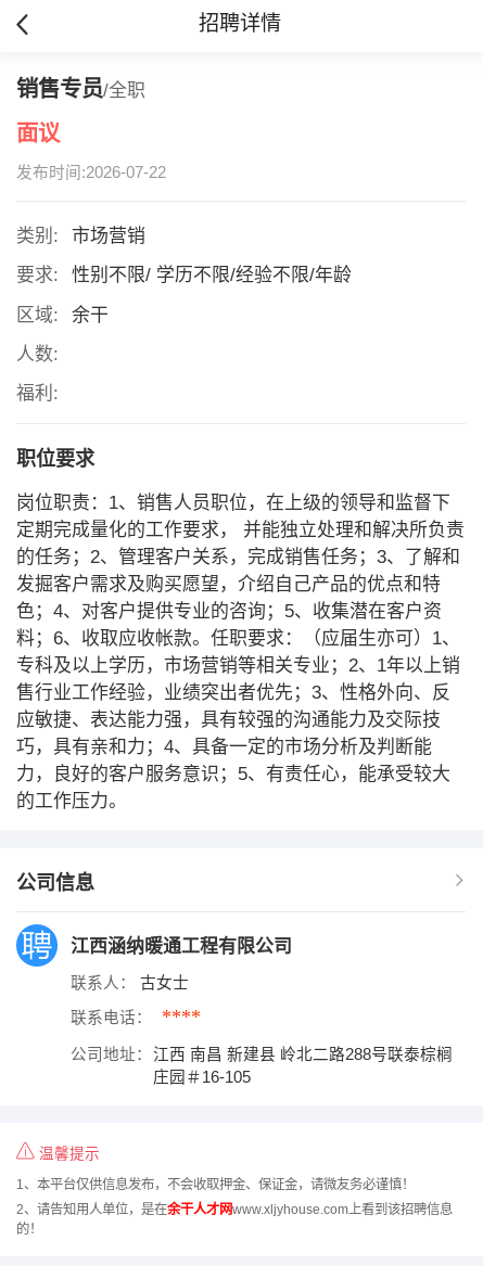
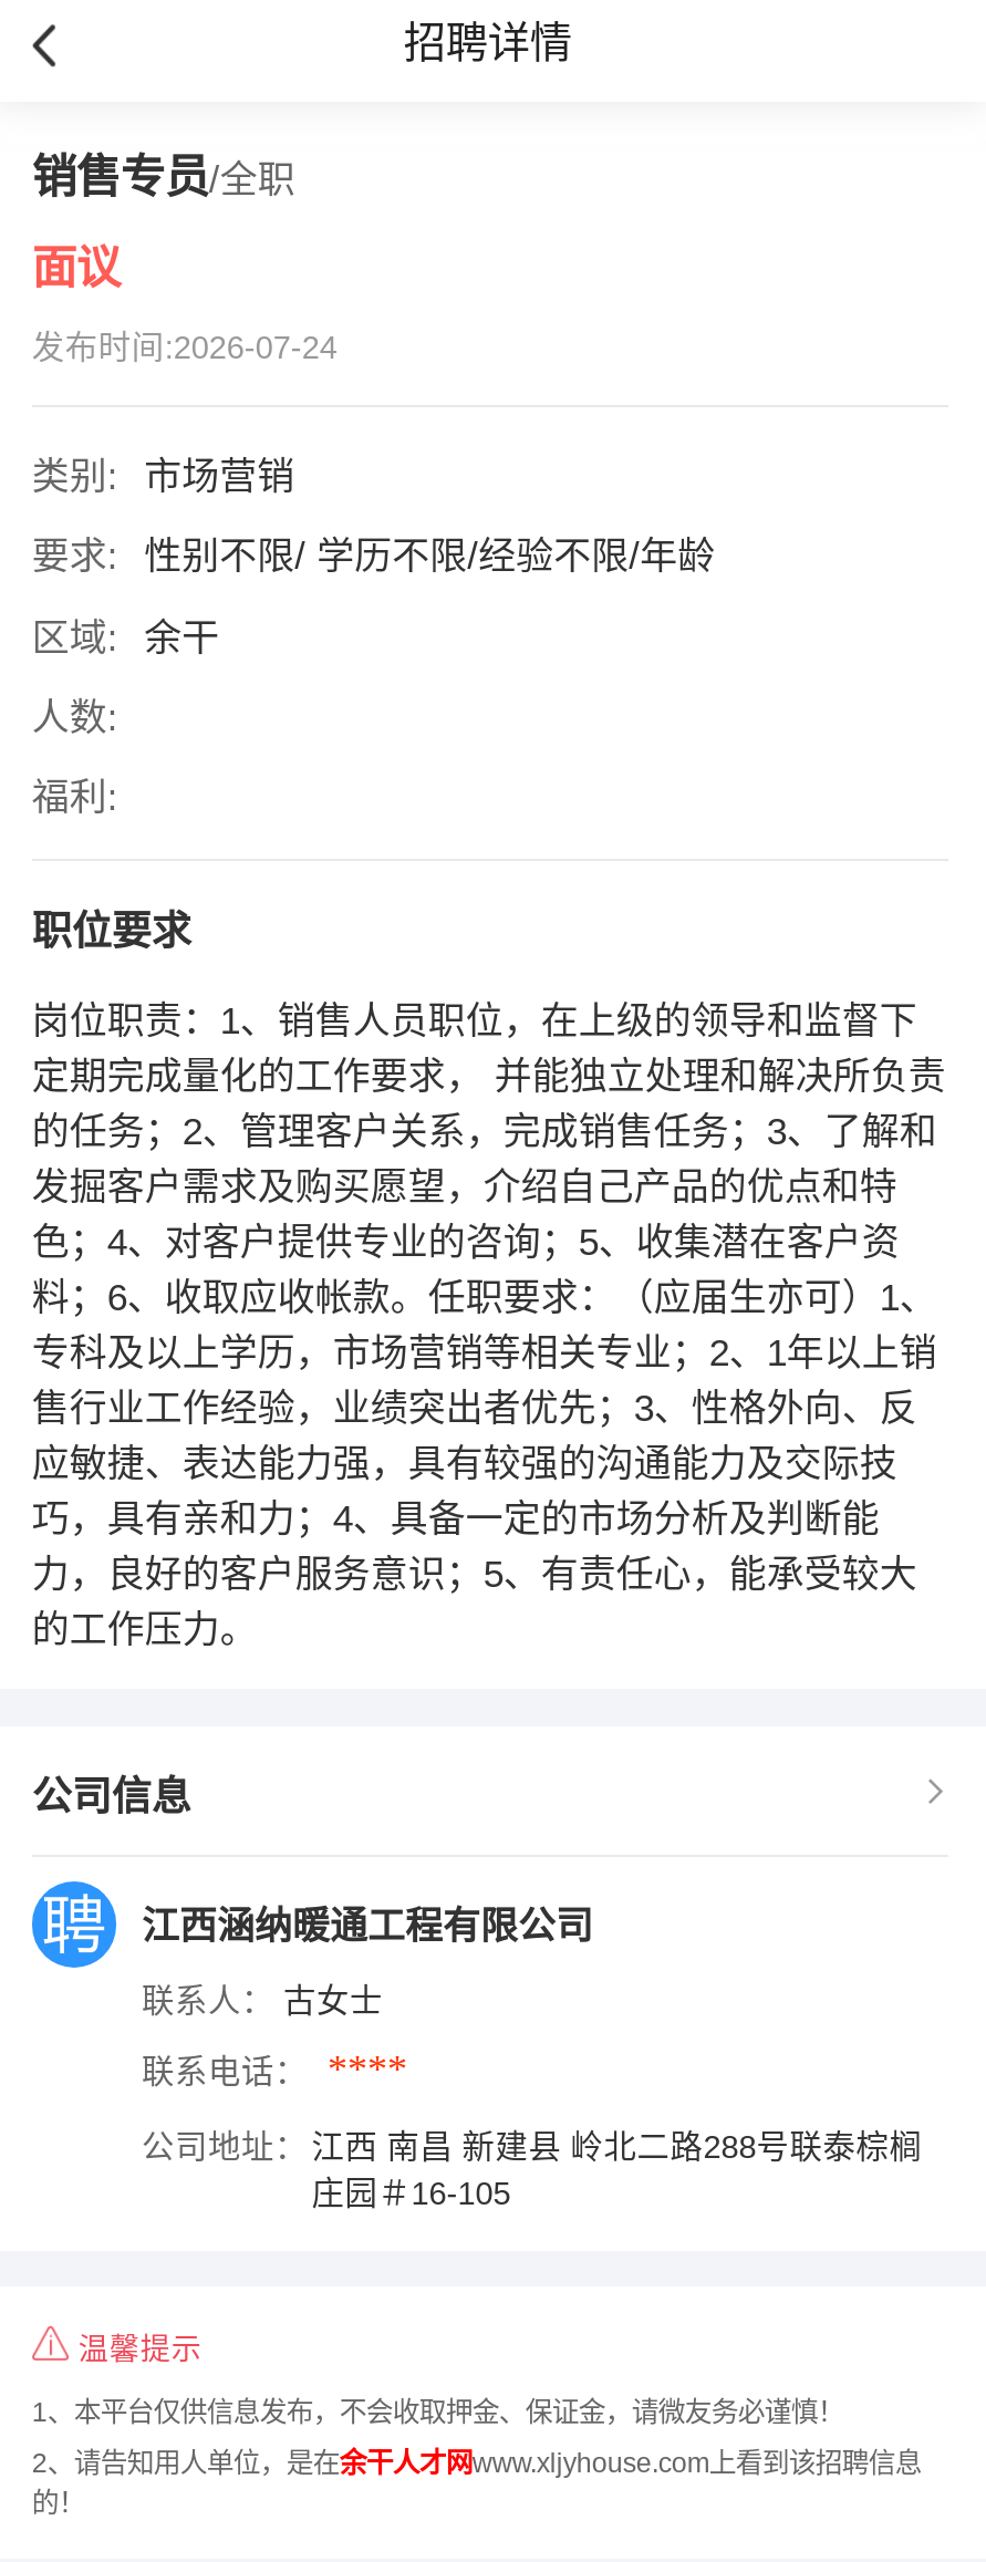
[16,164,166,181] 发布时间:2026-07-22 -> [32,330,337,366] 发布时间:2026-07-24

